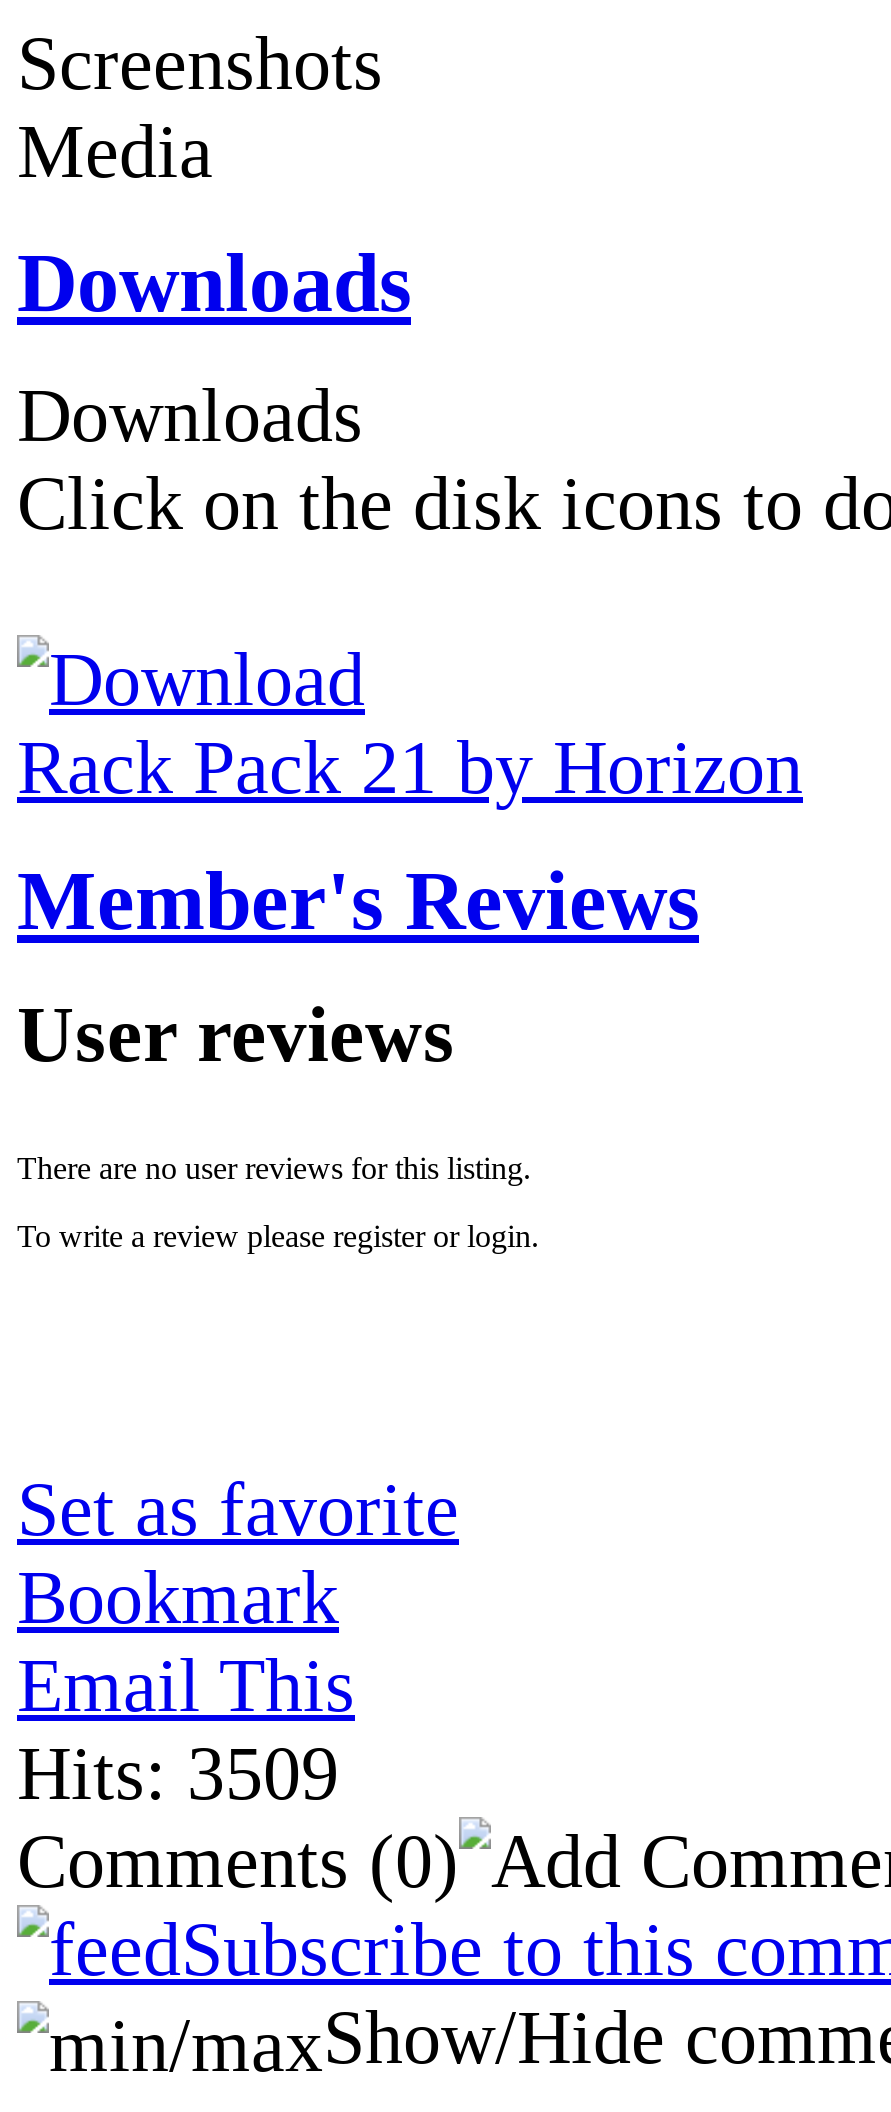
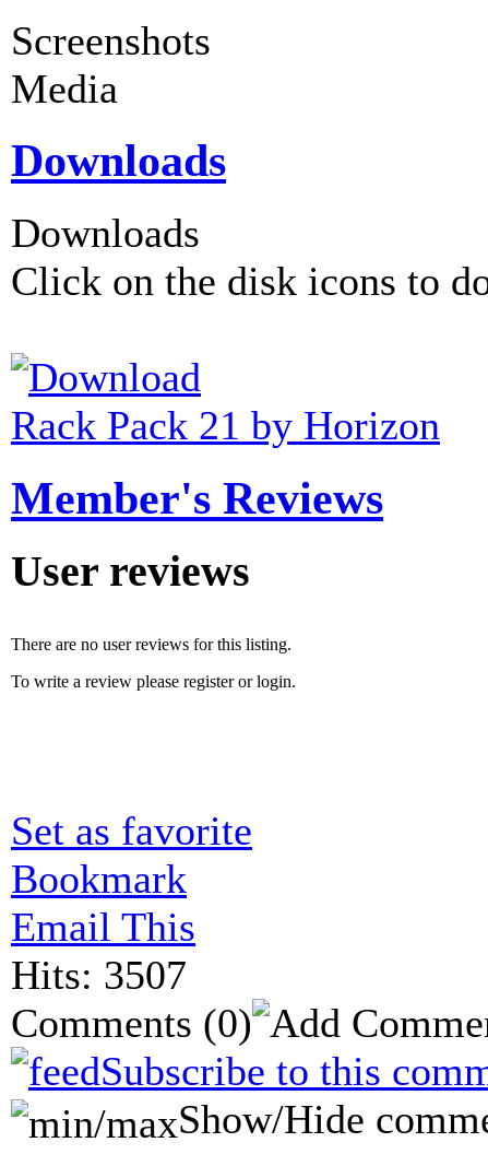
[17,1731,339,1815] Hits: 3509 -> [11,952,187,997] Hits: 3507

